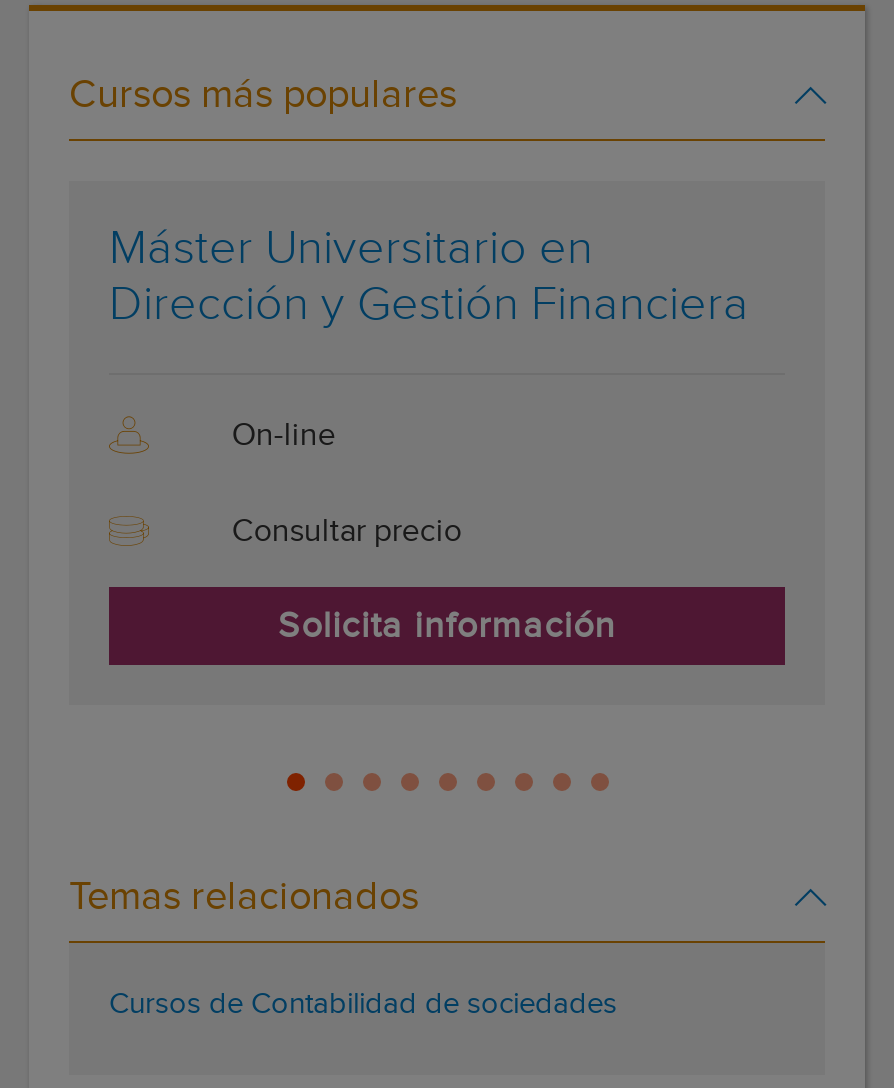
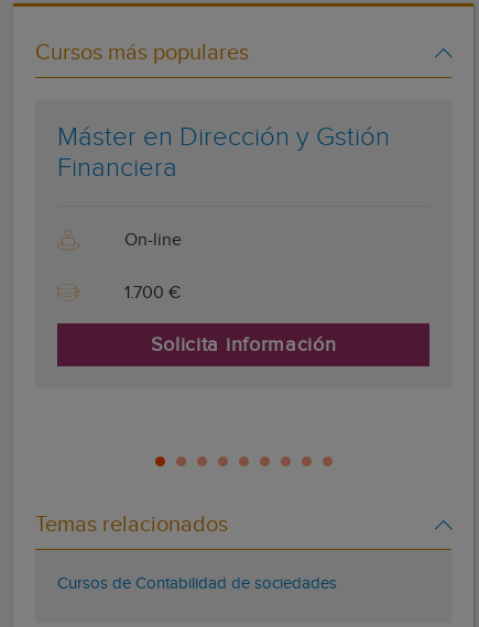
[109,222,749,334] Máster Universitario en | Dirección y Gestión Financiera -> [57,123,390,184] Máster en Dirección y Gstión | Financiera
[232,514,462,552] Consultar precio -> [125,283,181,304] 1.700 €

